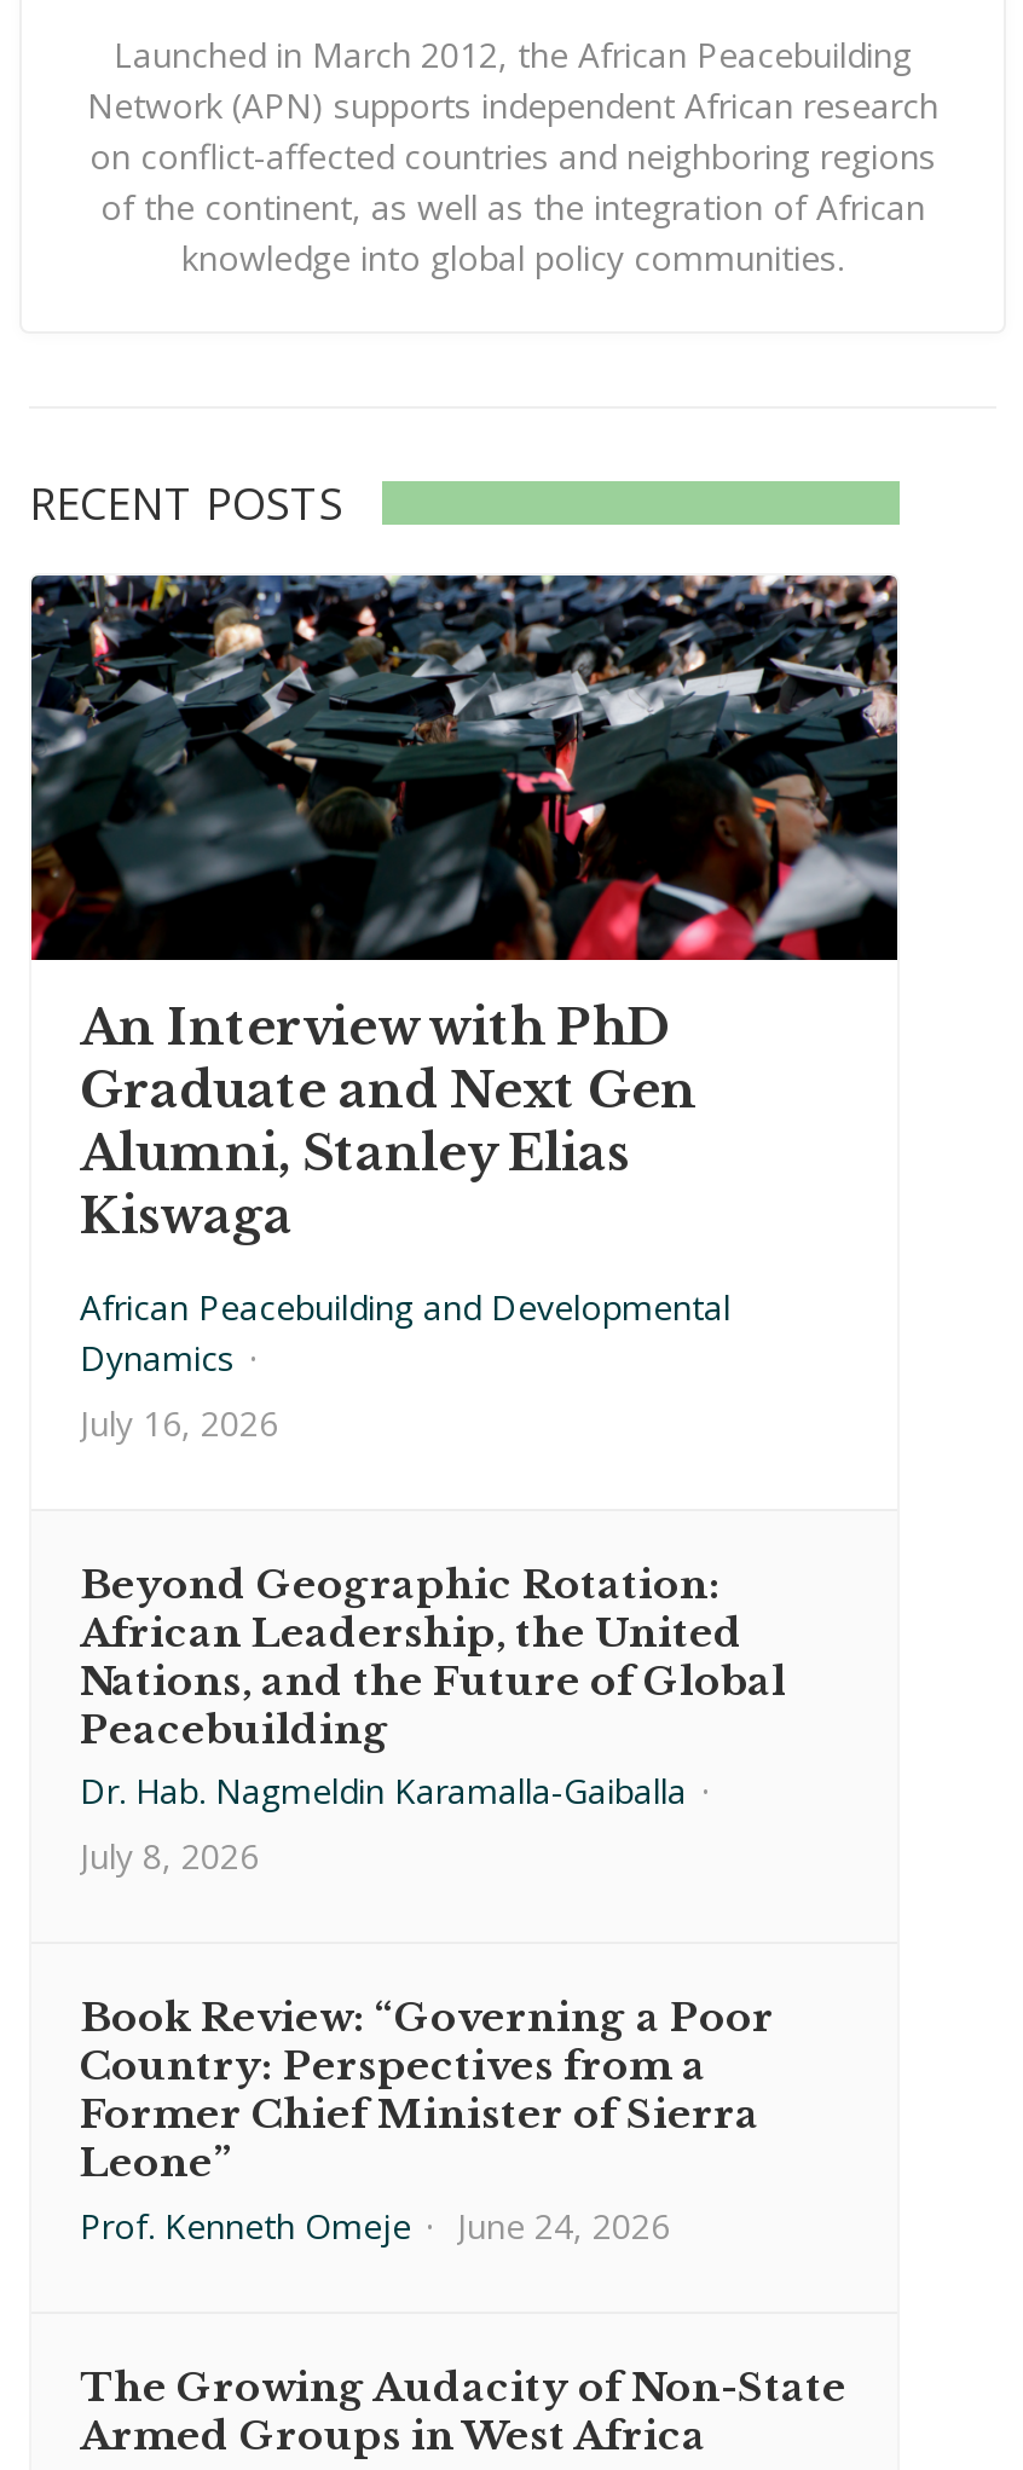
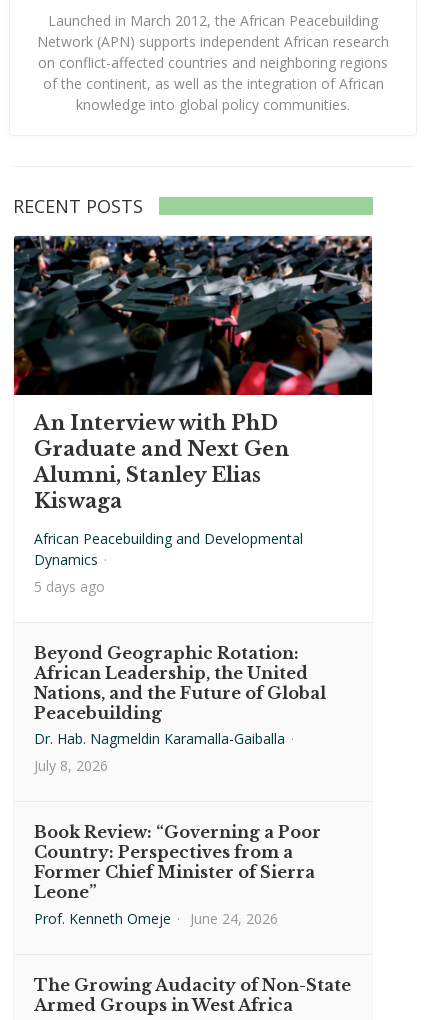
[80,1400,278,1446] July 16, 2026 -> [34,577,105,596] 5 days ago

